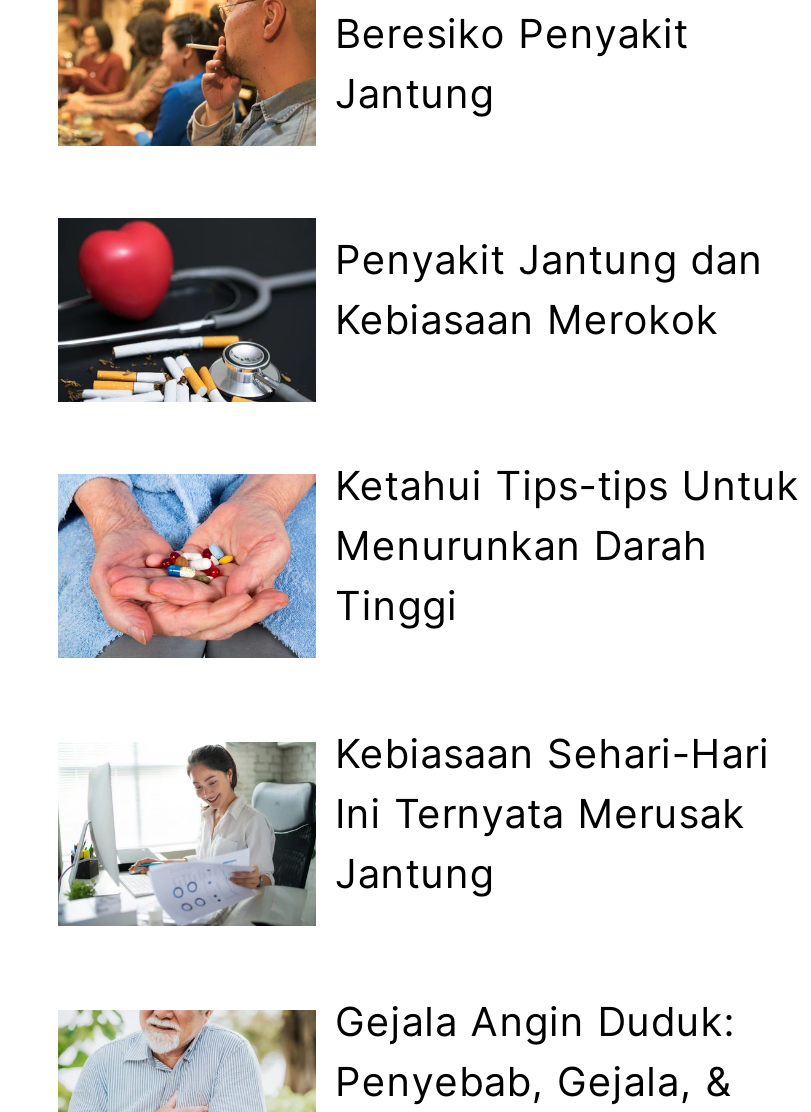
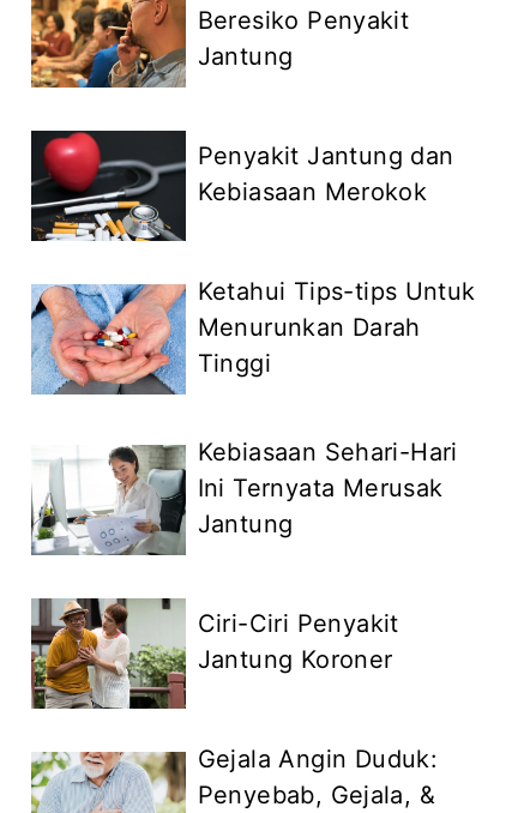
none -> [30,597,399,710] [image] | Ciri-Ciri Penyakit | Jantung Koroner

